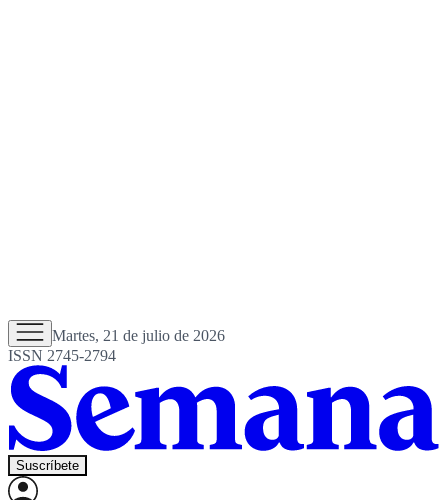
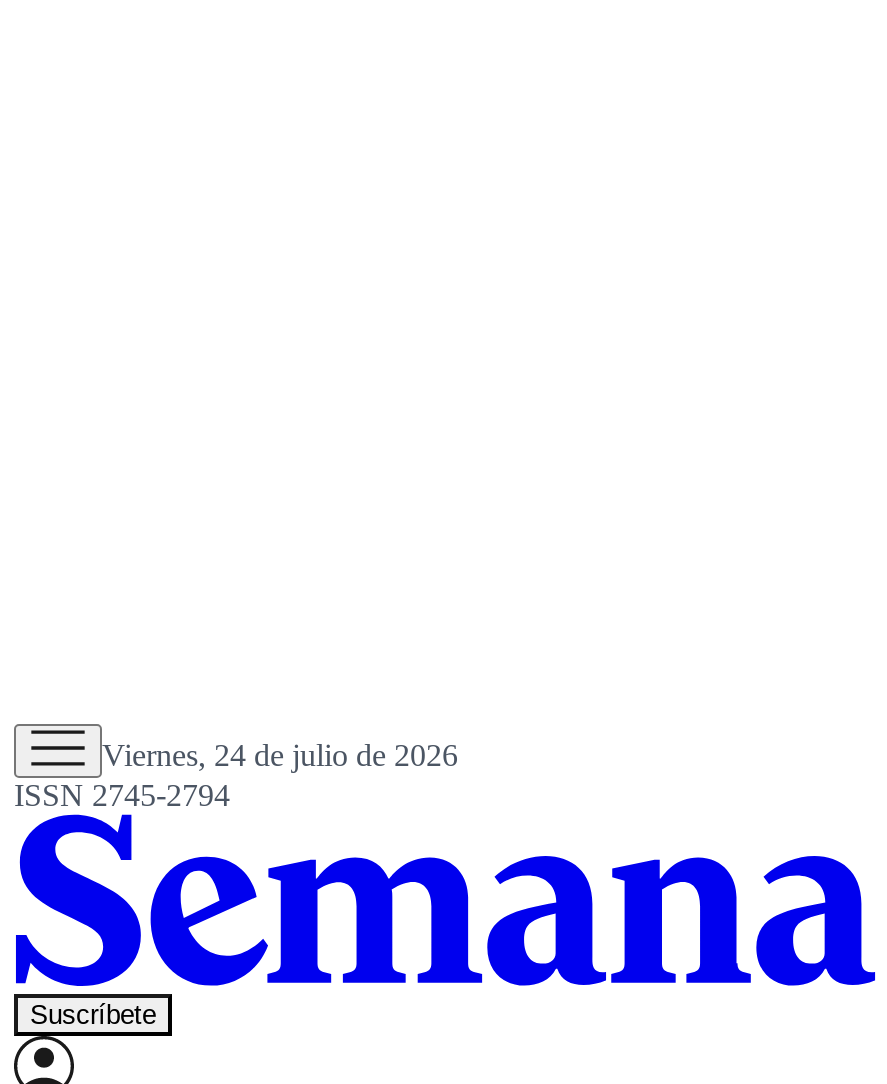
[52,327,225,344] Martes, 21 de julio de 2026 -> [102,738,458,772] Viernes, 24 de julio de 2026

